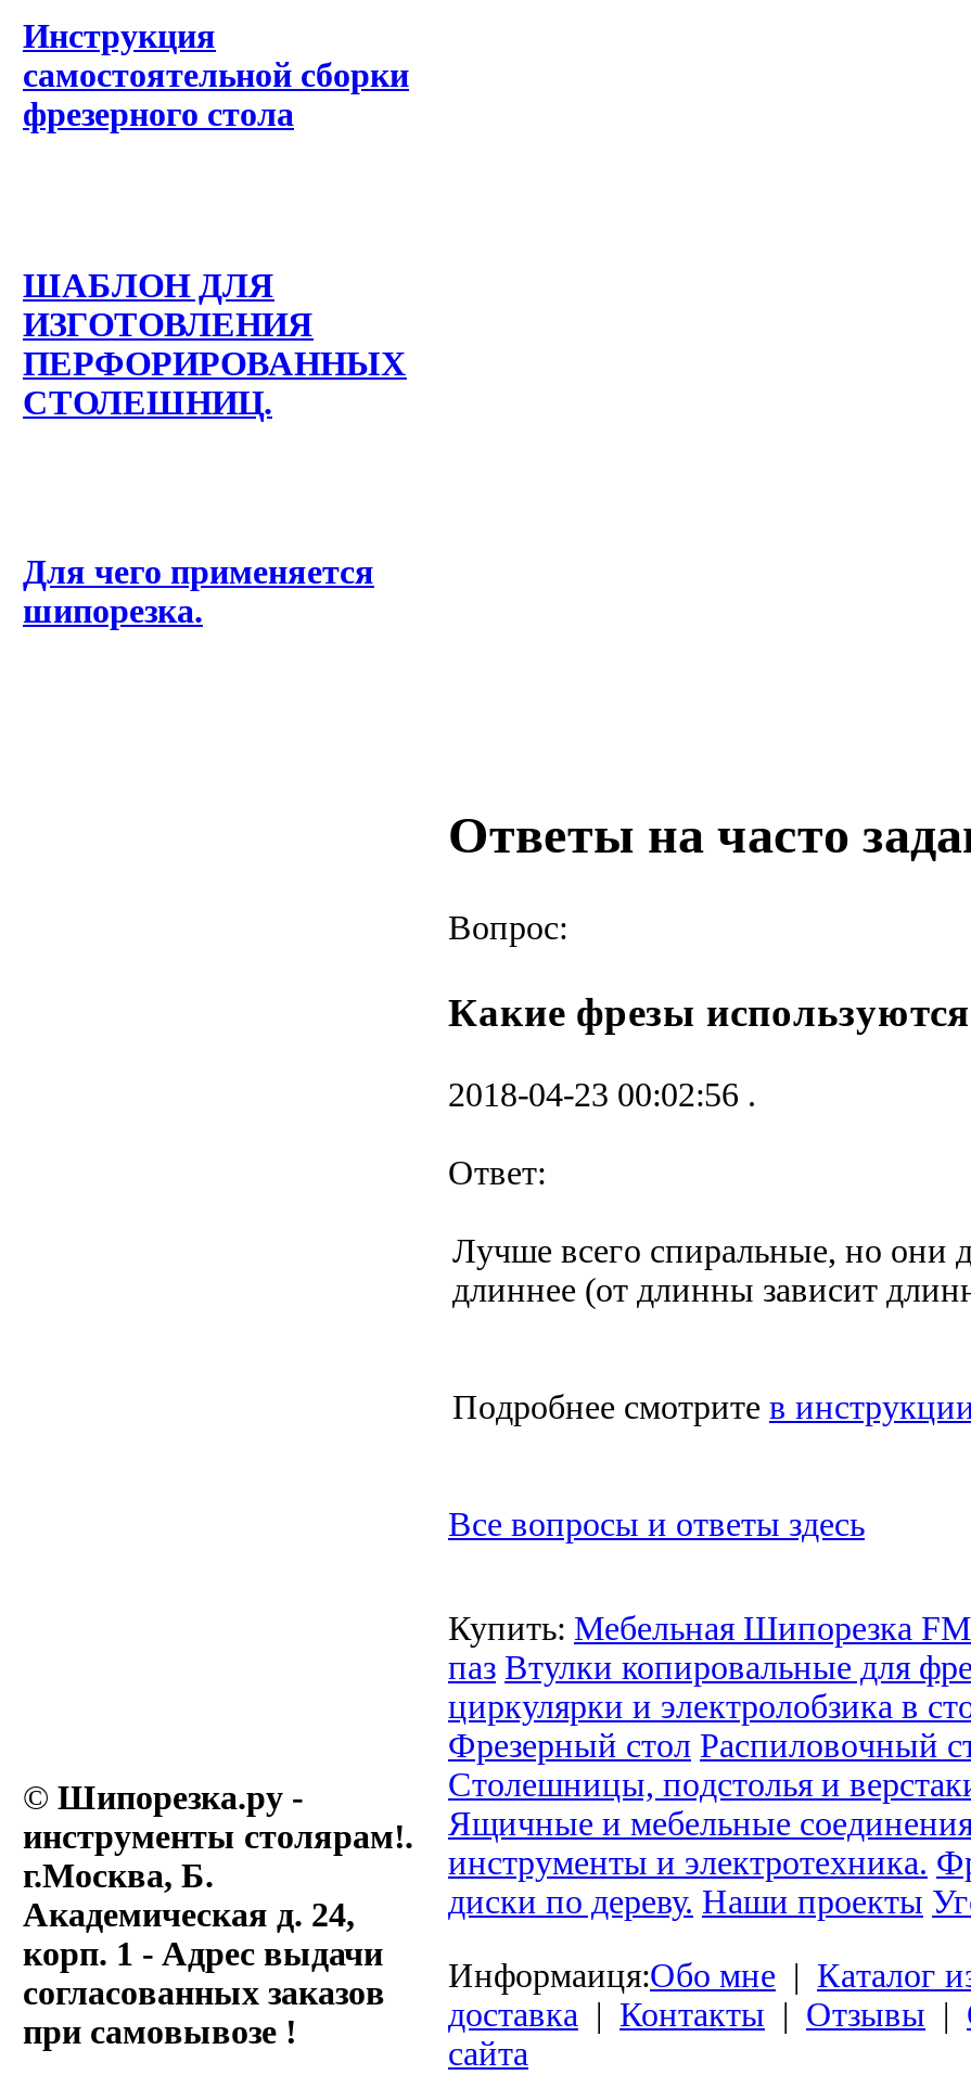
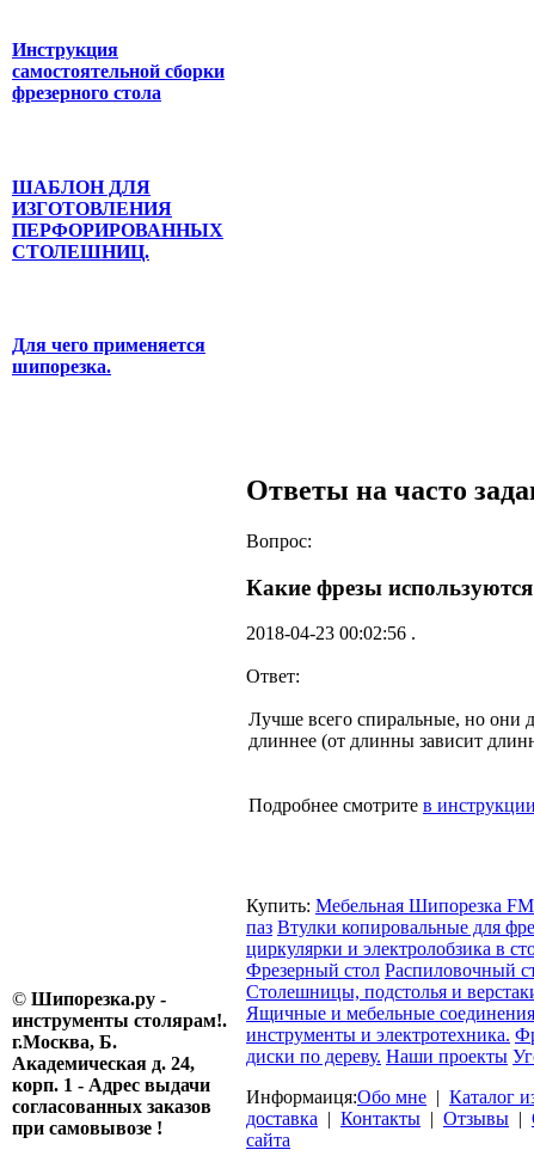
[448,1506,865,1543] Все вопросы и ответы здесь -> none

